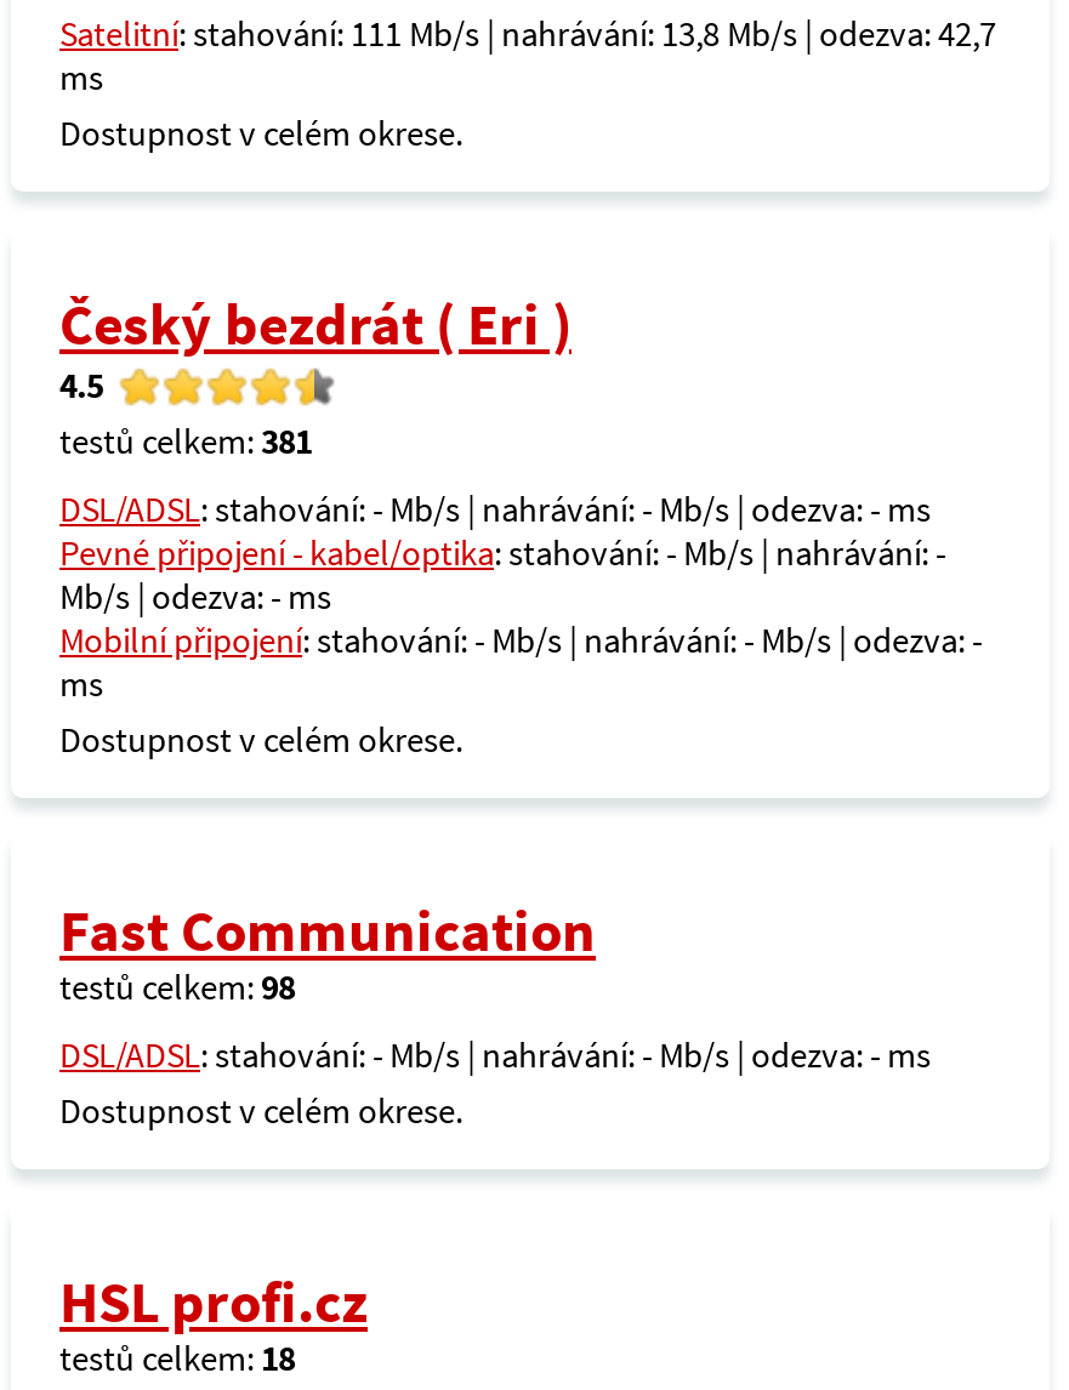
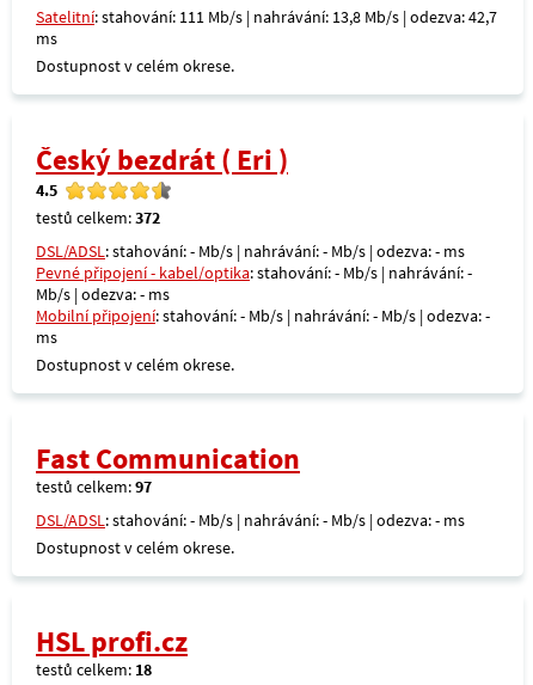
[59,420,312,463] testů celkem: 381 -> [36,207,160,228] testů celkem: 372
[59,965,295,1009] testů celkem: 98 -> [36,476,152,497] testů celkem: 97

